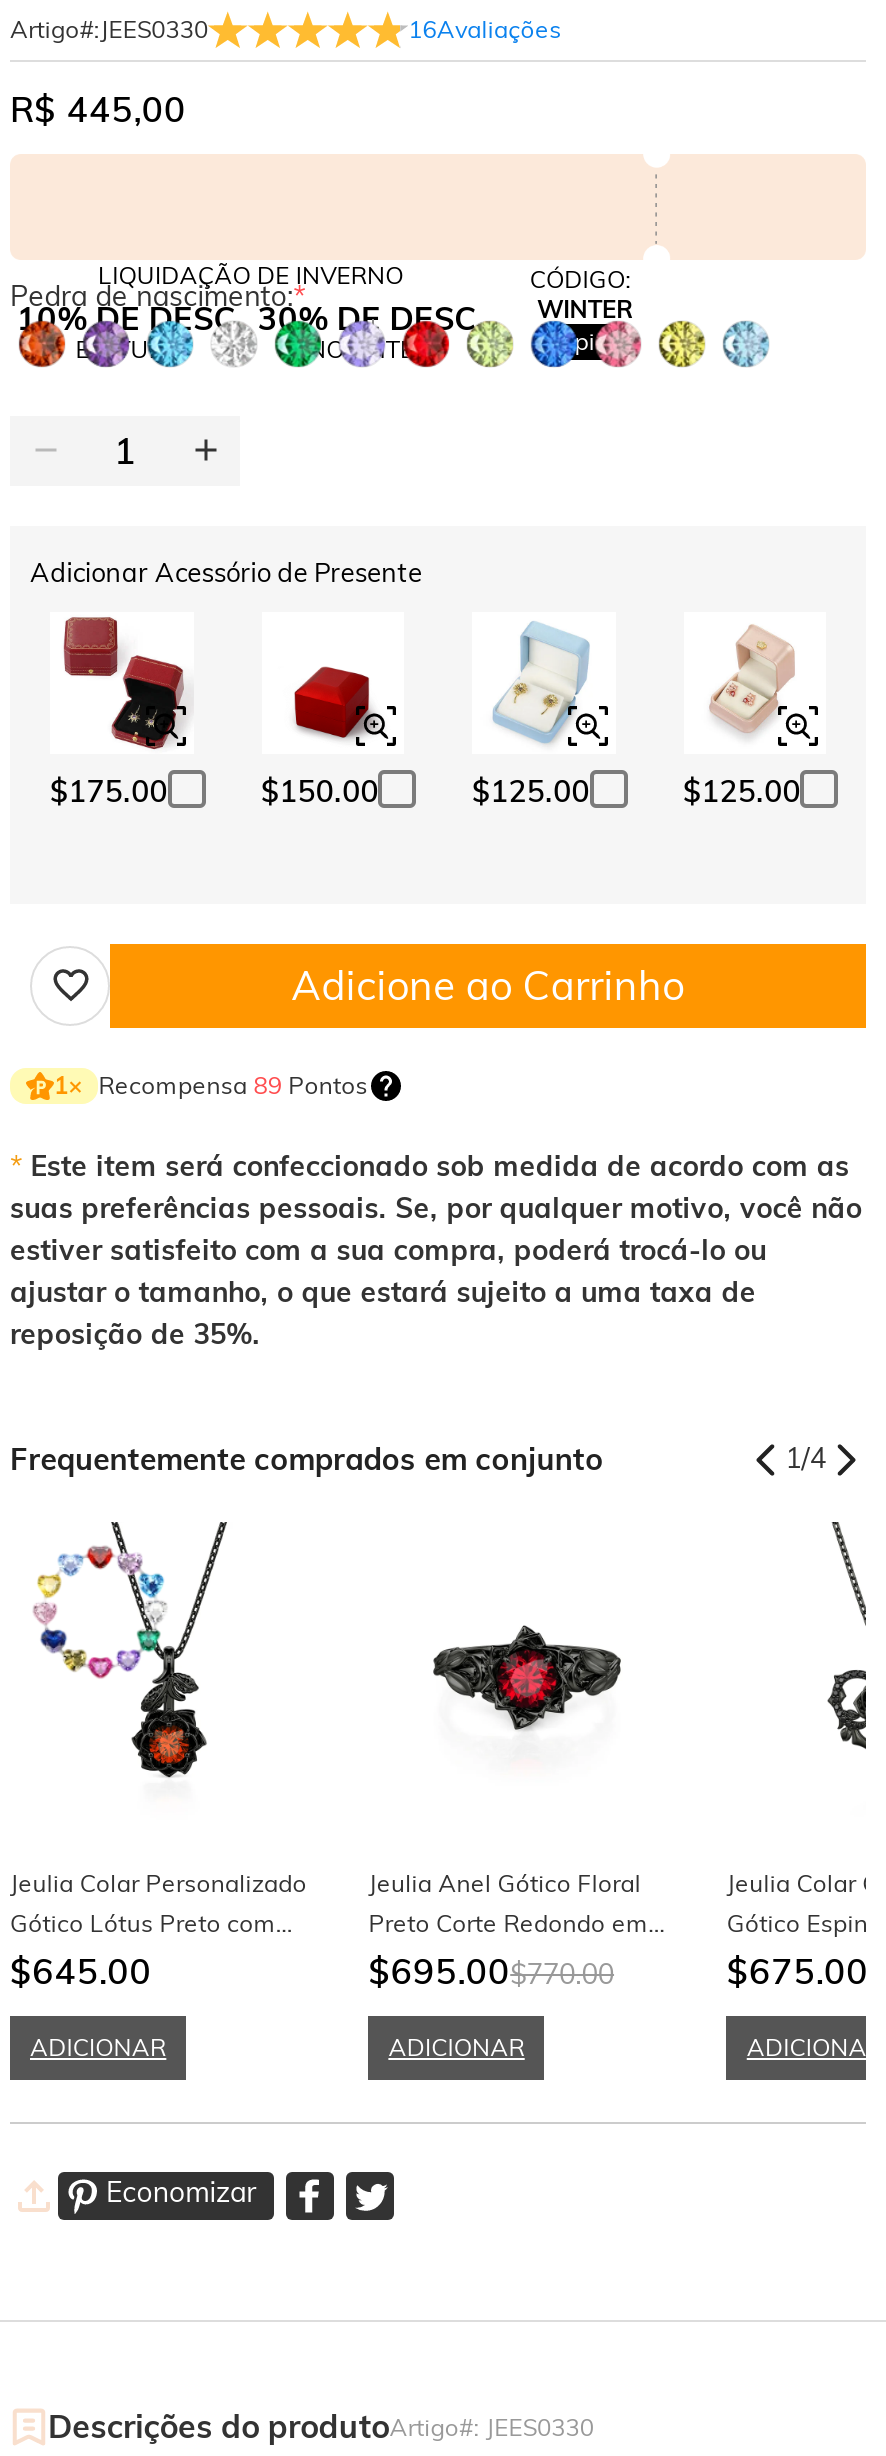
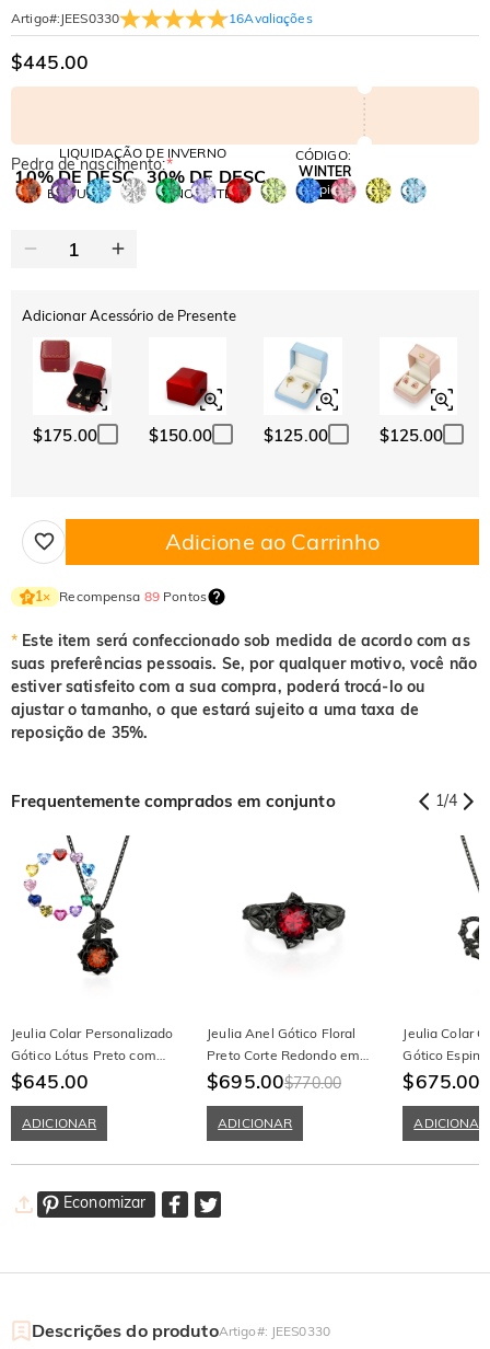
[10,86,186,130] R$ 445,00 -> [11,49,88,73] $445.00

